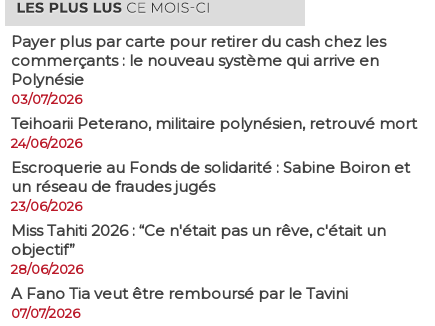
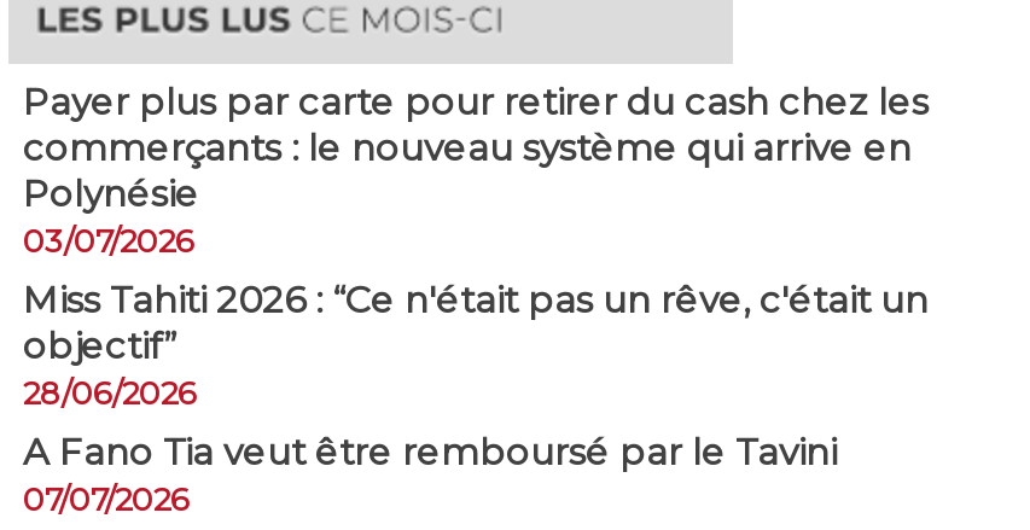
[11,114,417,214] Teihoarii Peterano, militaire polynésien, retrouvé mort | 24/06/2026 | Escroquerie au Fonds de solidarité : Sabine Boiron et | un réseau de fraudes jugés | 23/06/2026 -> none

